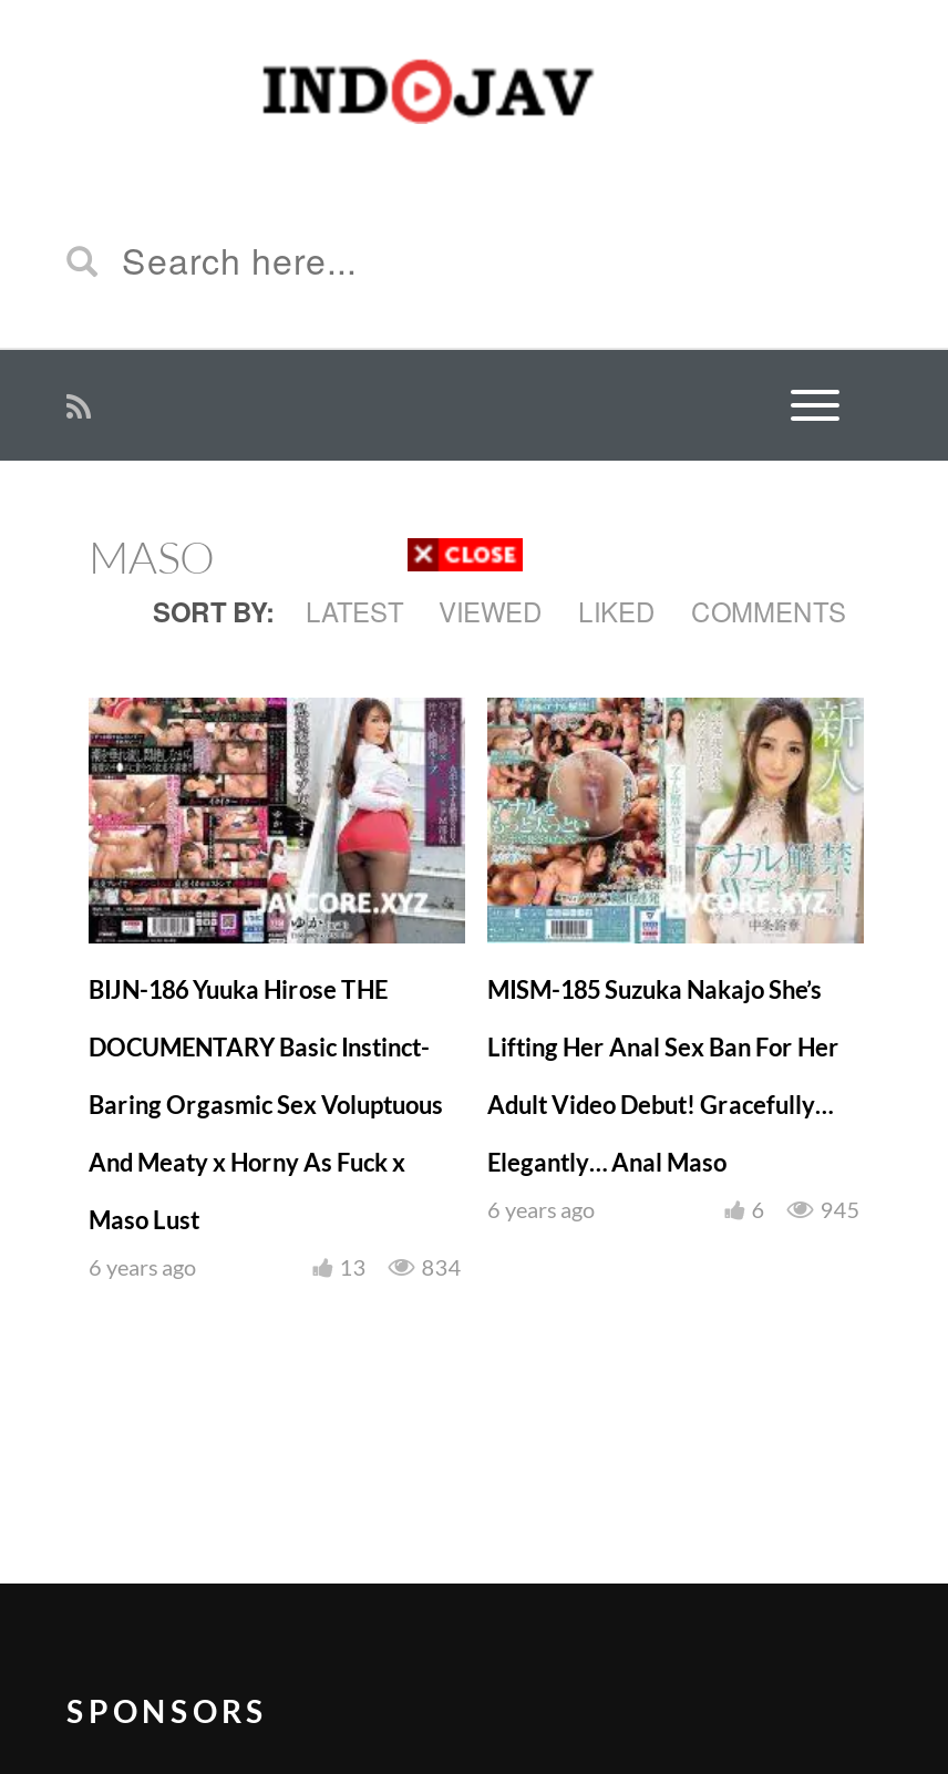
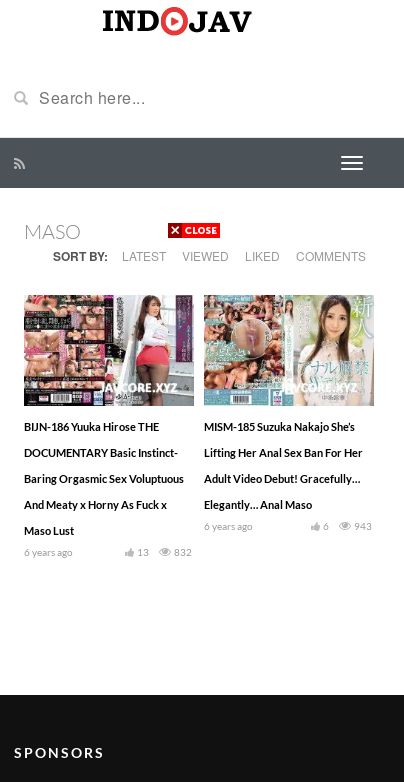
[820,1196,860,1222] 945 -> [354,520,372,532] 943
[422,1253,461,1280] 834 -> [174,546,192,558] 832

